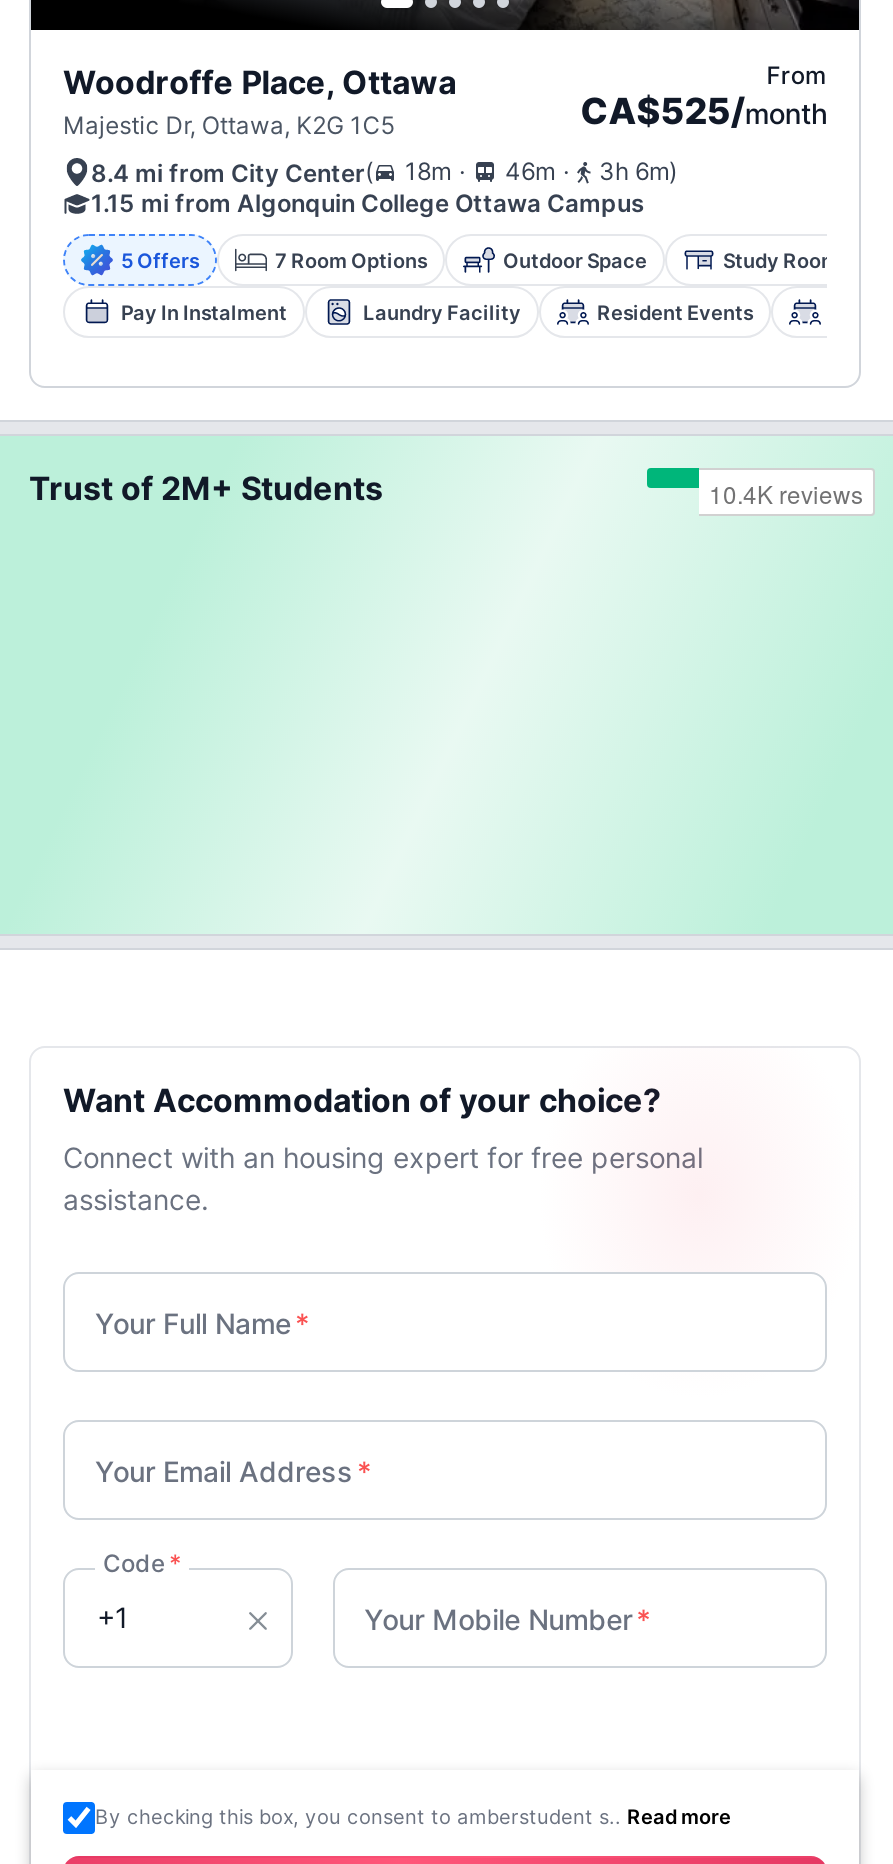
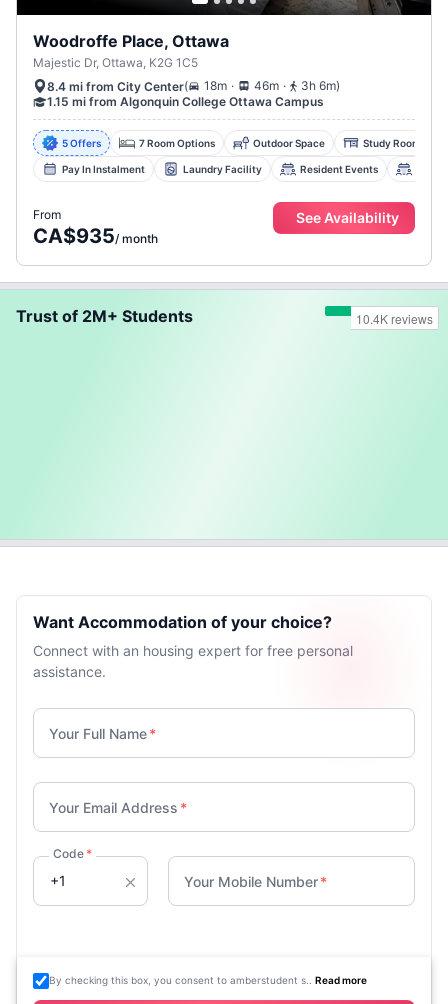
[580,60,827,132] From | CA$525/month -> none
none -> [33,207,158,248] From | CA$935/month
none -> [295,209,398,226] See Availability

